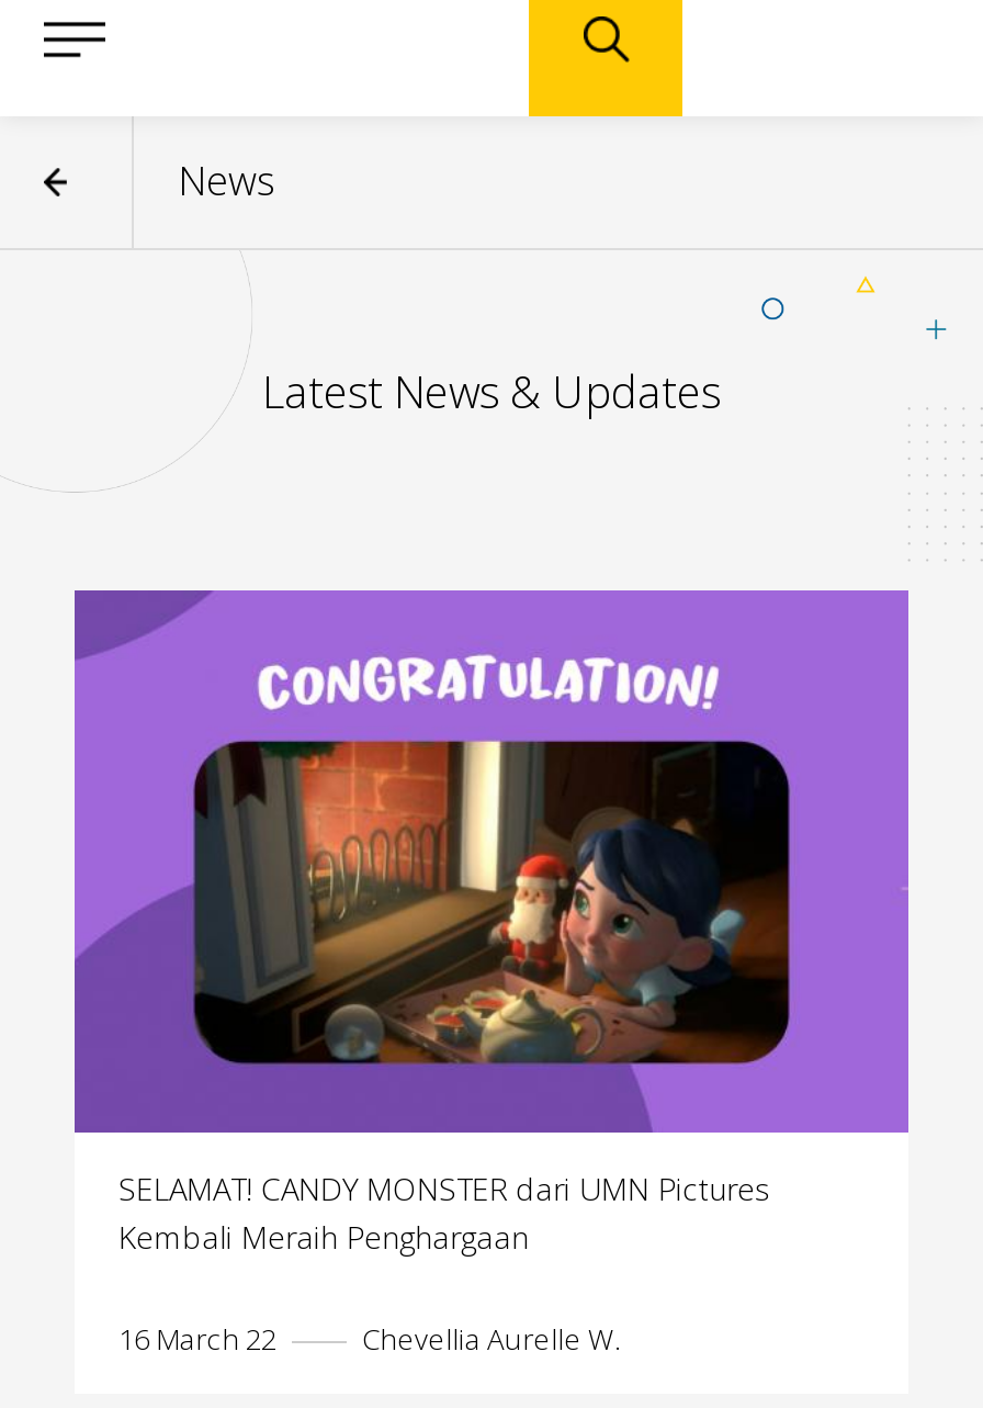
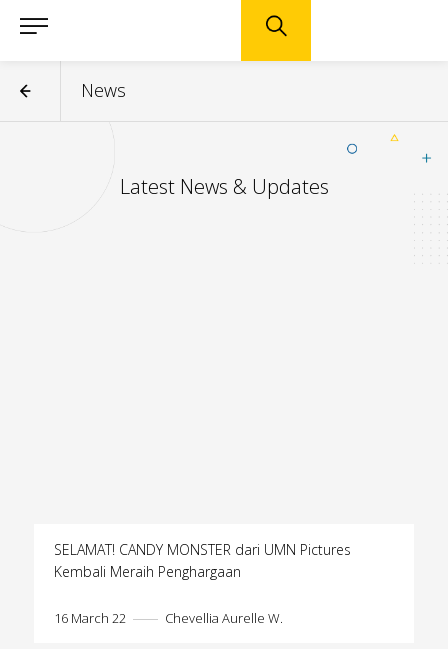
[72,588,911,1135] [image] -> none

